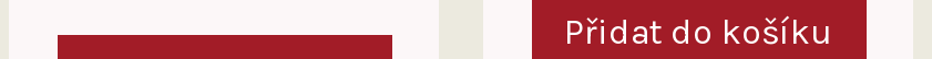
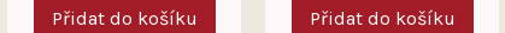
none -> [51,7,197,29] Přidat do košíku

